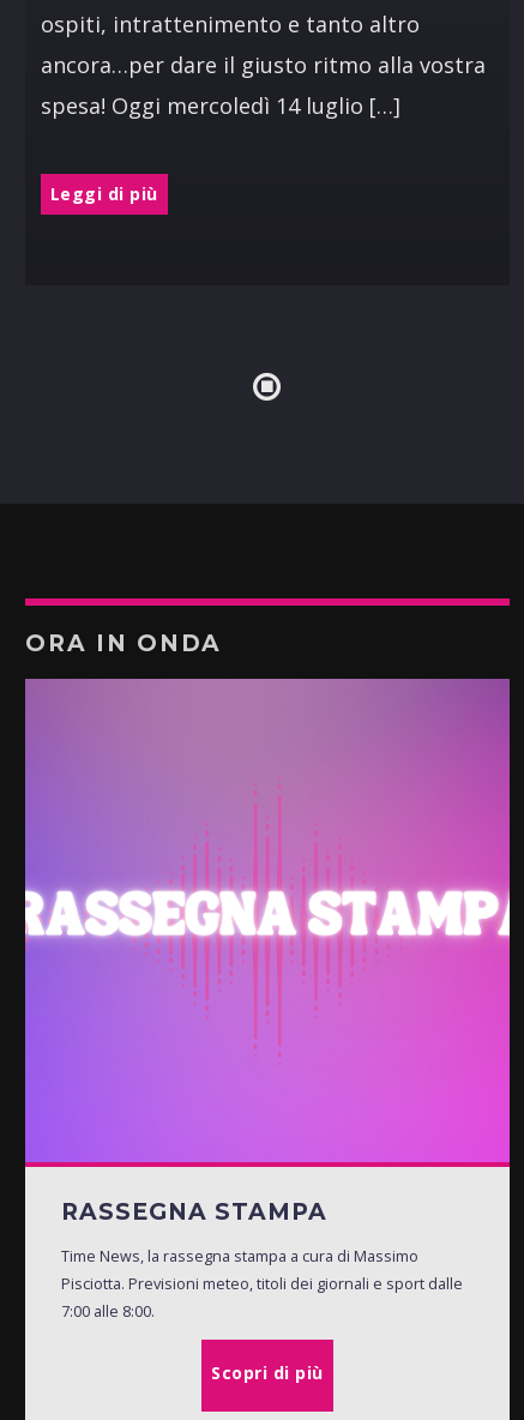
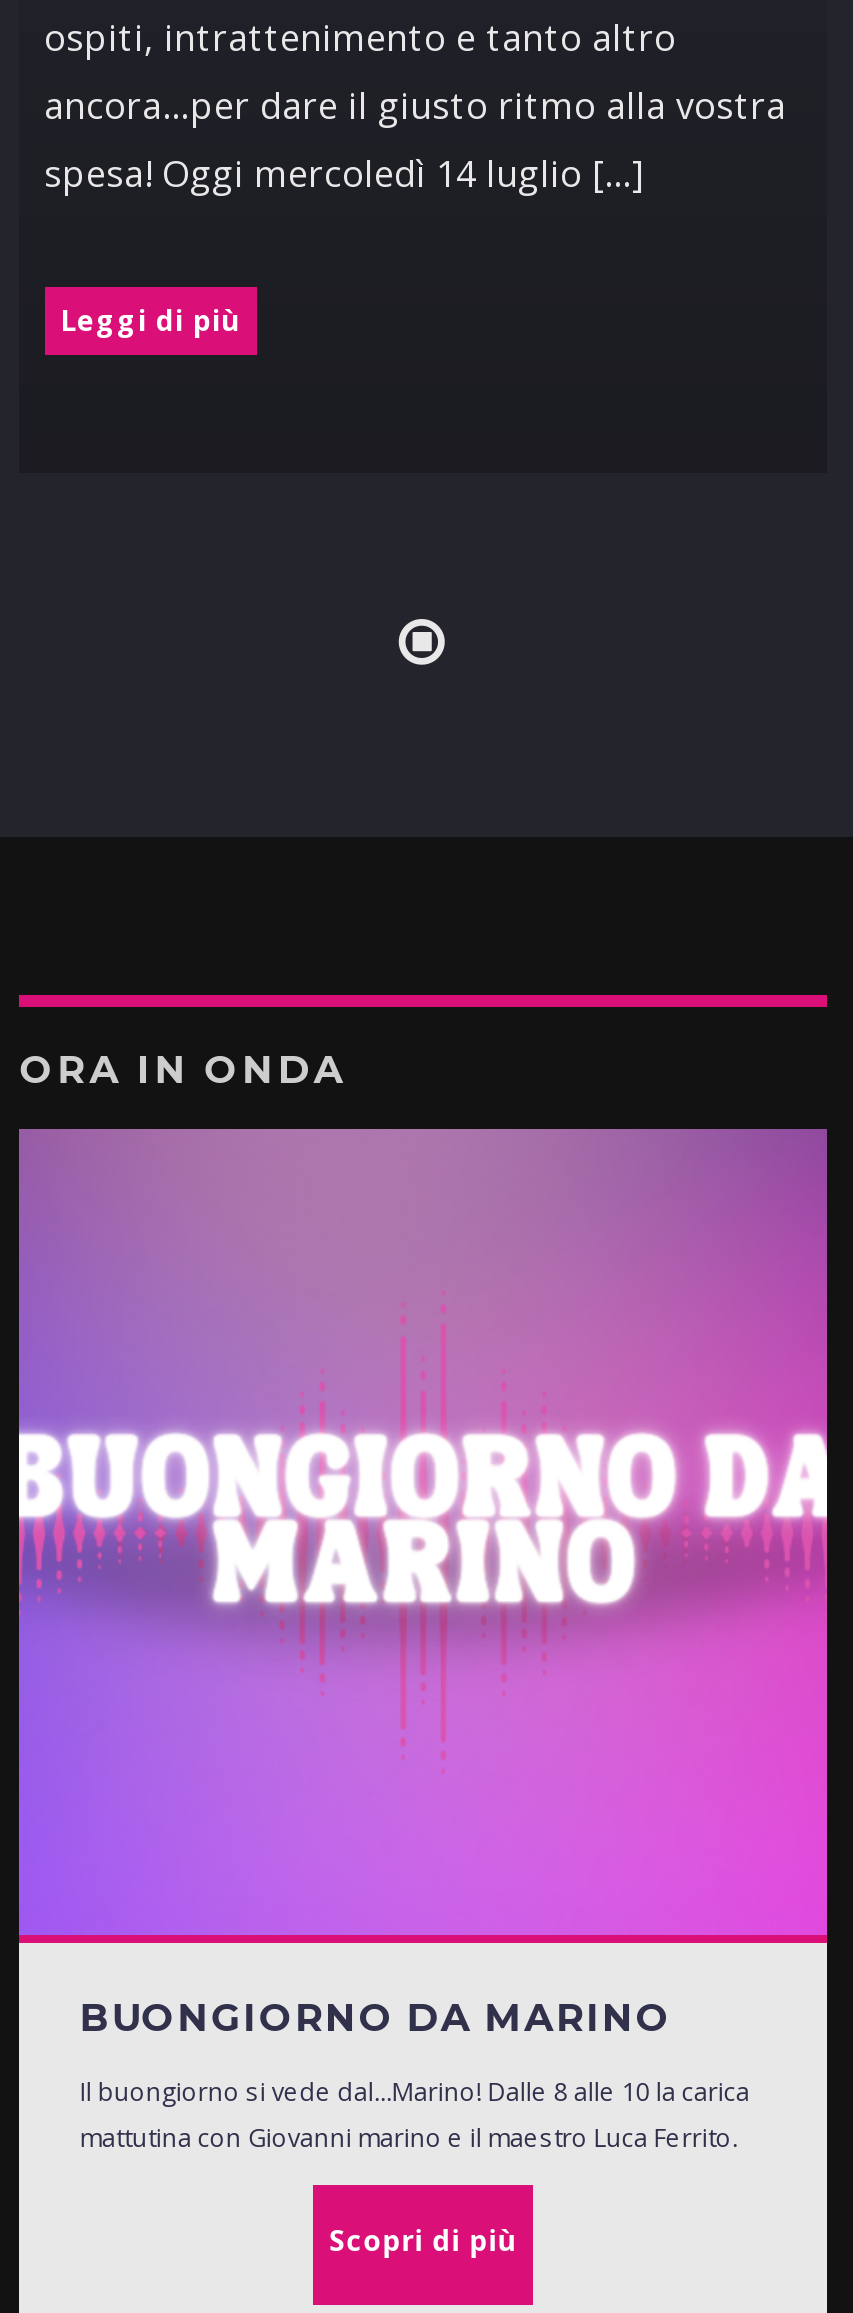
[25,861,510,983] [image] -> [19,1429,827,1639] [image]
[62,1198,327,1226] RASSEGNA STAMPA -> [80,1995,672,2041] BUONGIORNO DA MARINO
[62,1246,463,1321] Time News, la rassegna stampa a cura di Massimo | Pisciotta. Previsioni meteo, titoli dei giornali e sport dalle | 7:00 alle 8:00. -> [80,2074,750,2154] Il buongiorno si vede dal...Marino! Dalle 8 alle 10 la carica | mattutina con Giovanni marino e il maestro Luca Ferrito.

